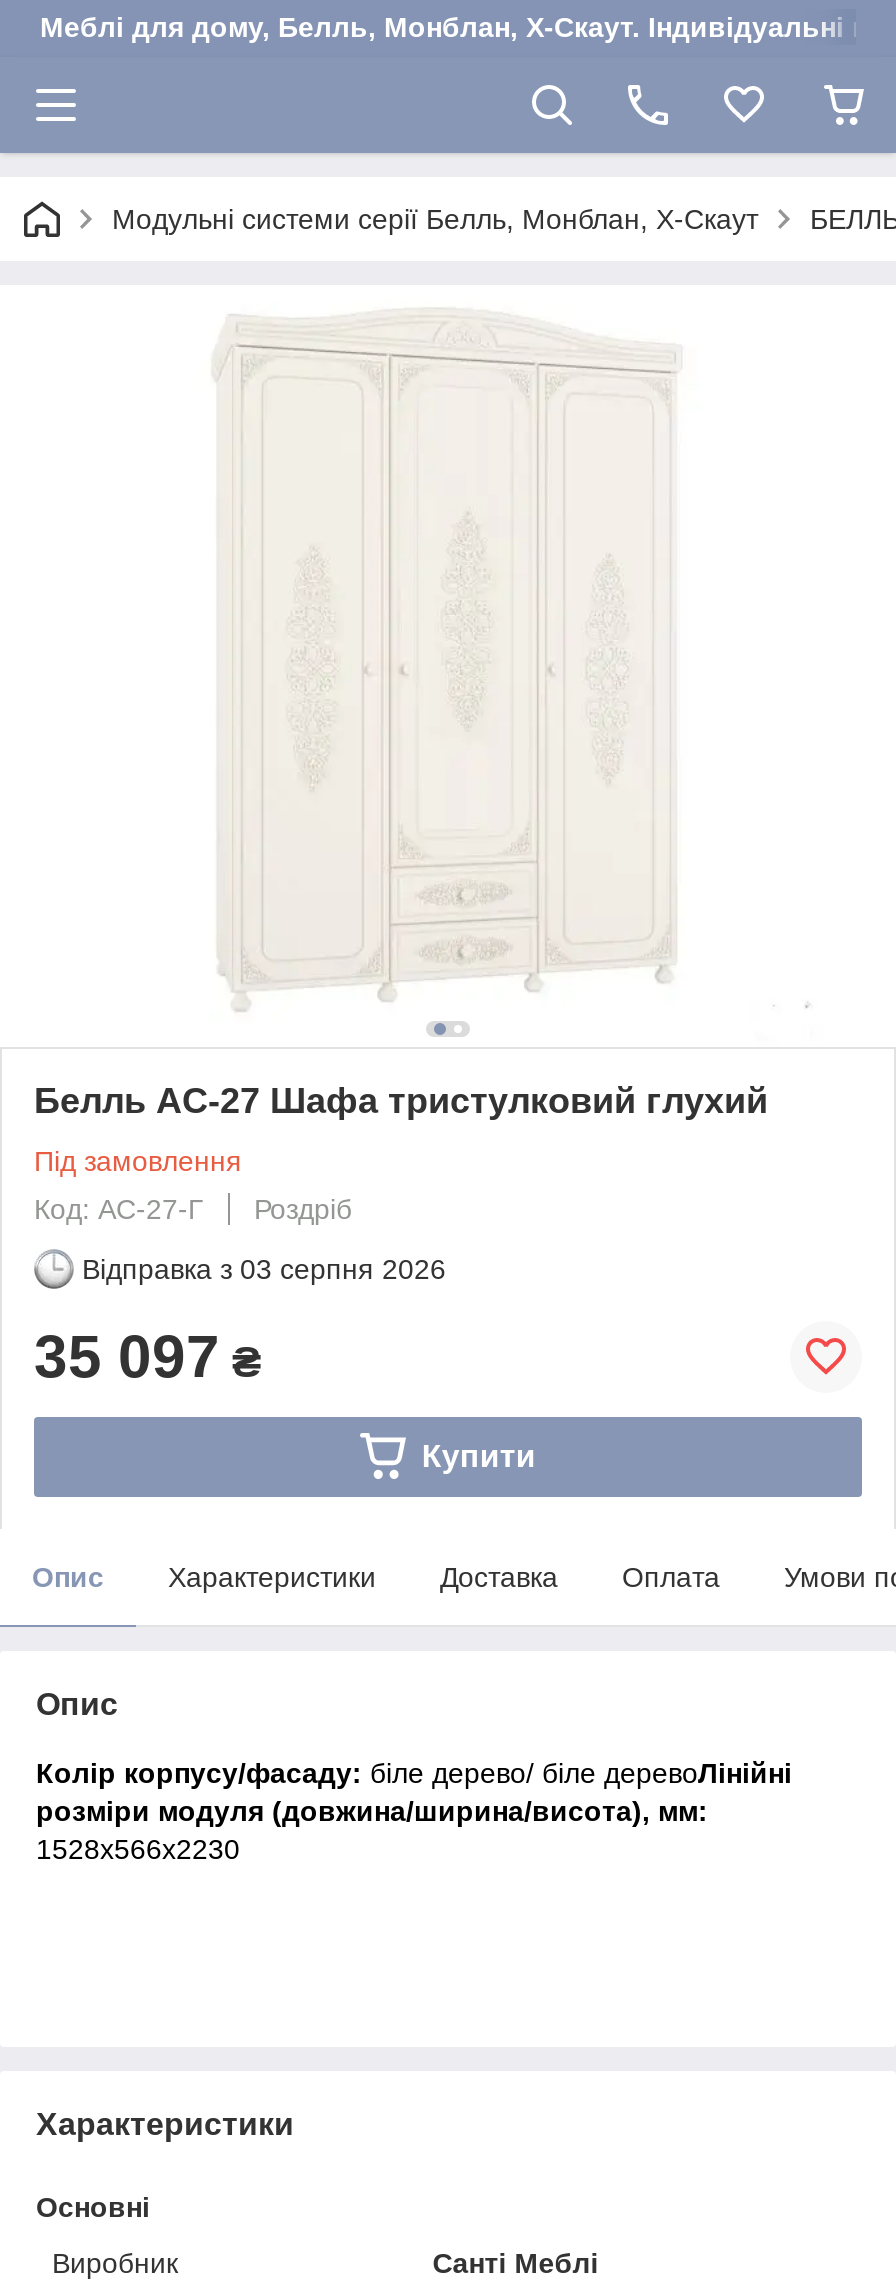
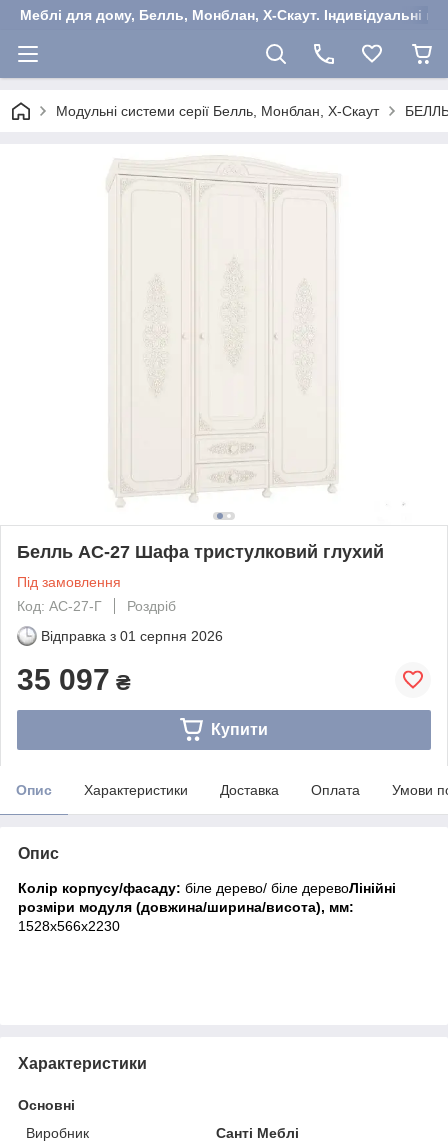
[82,1253,446,1285] Відправка з 03 серпня 2026 -> [41,628,223,644] Відправка з 01 серпня 2026

